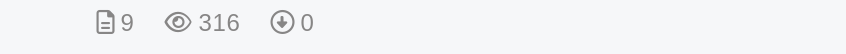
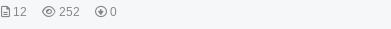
[120,9,240,37] 9 | 316 -> [13,5,80,19] 12 | 252

